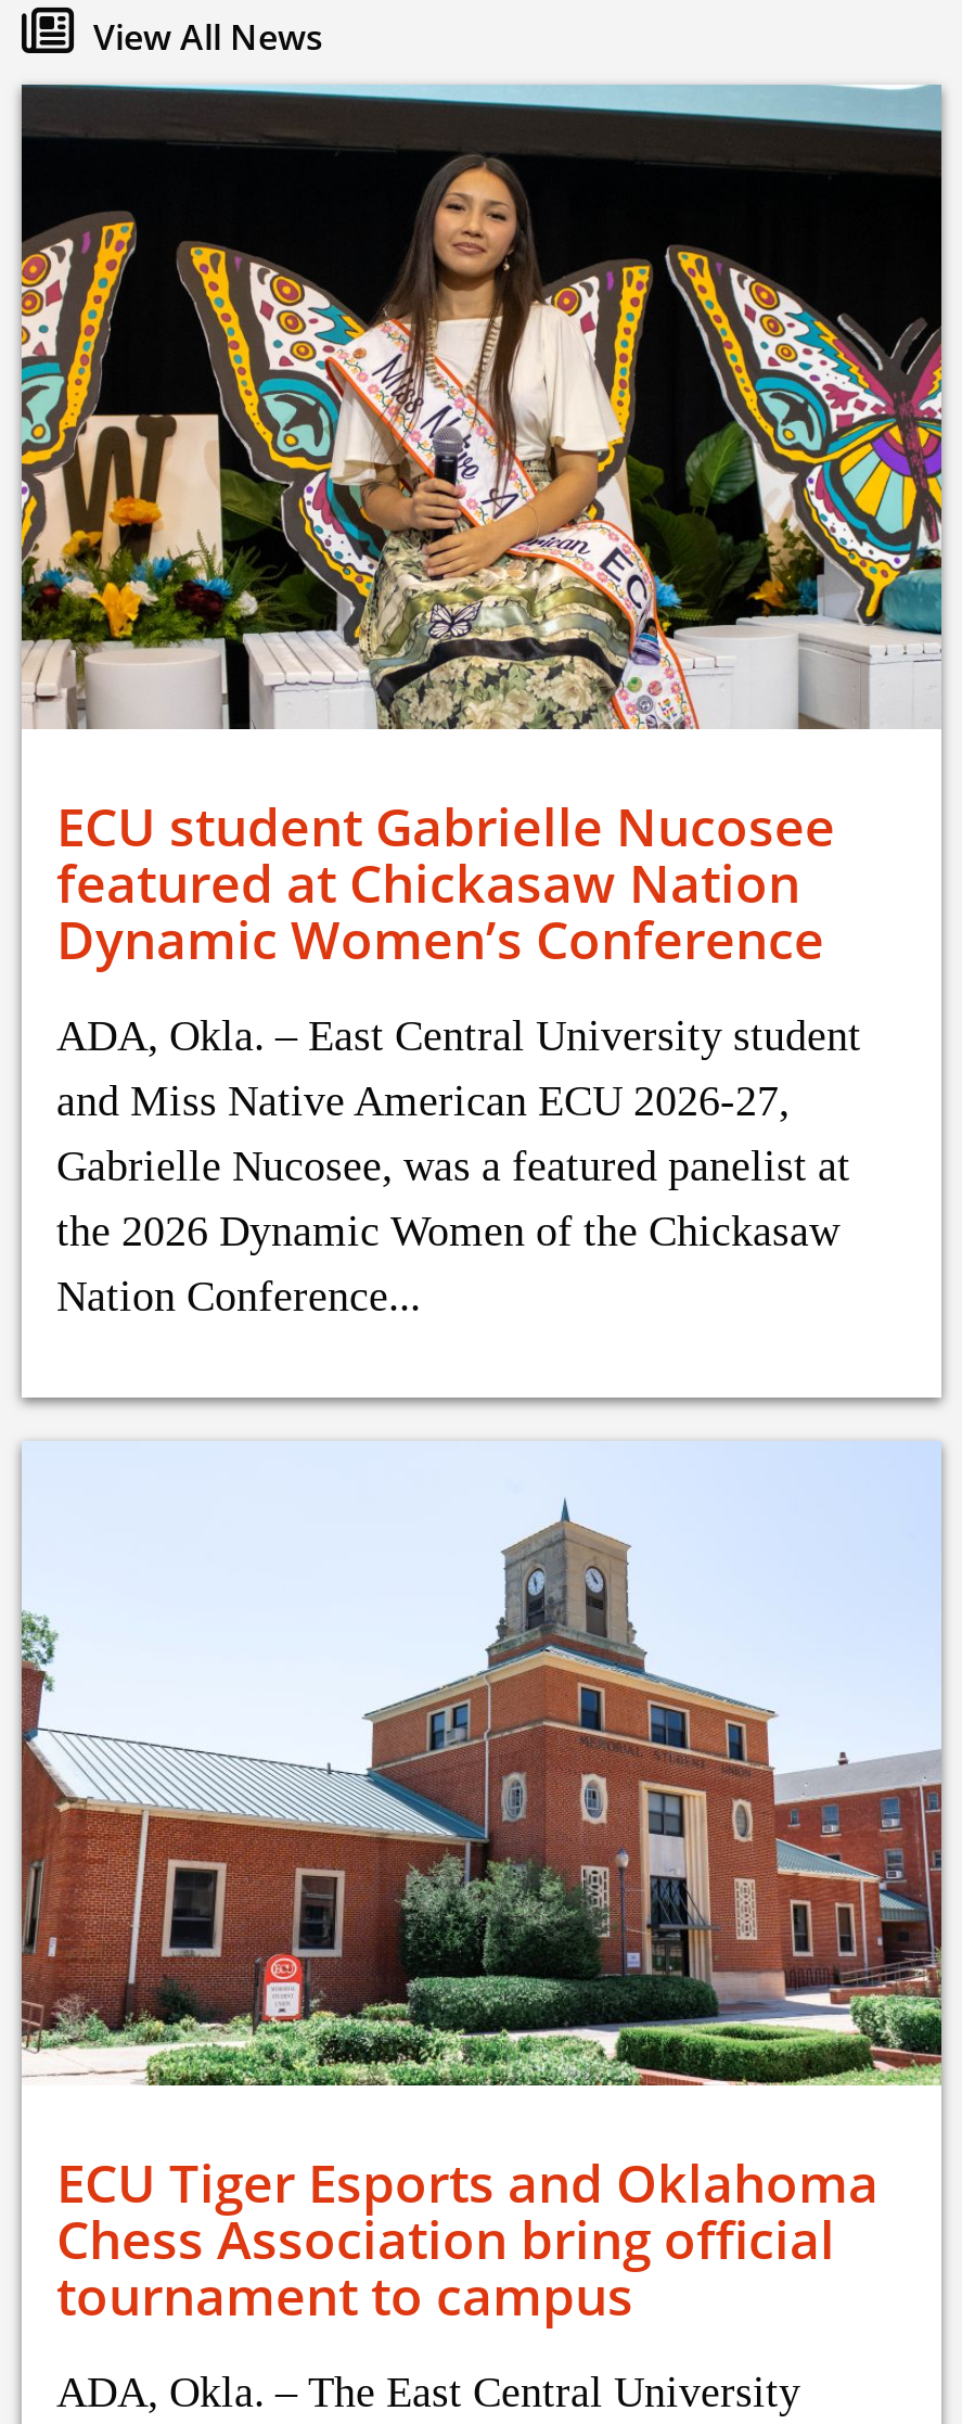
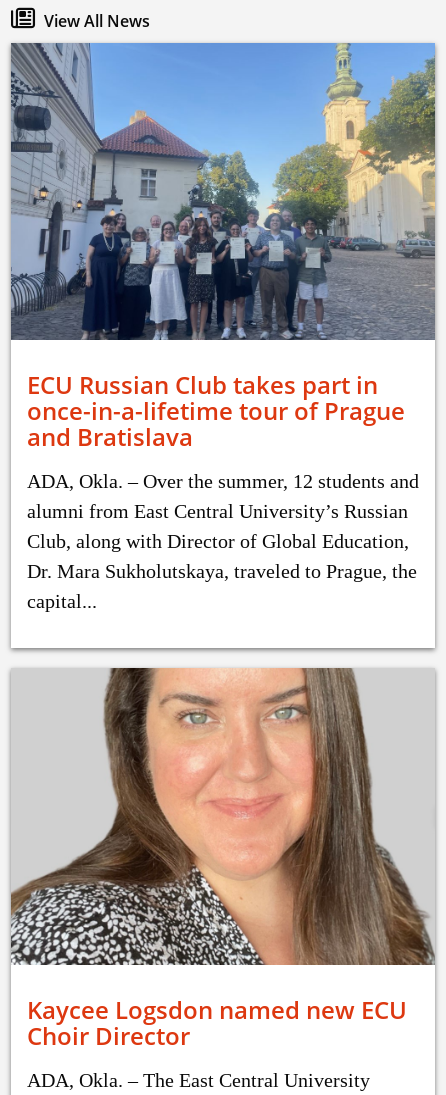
[20,85,944,974] [image] | ECU student Gabrielle Nucosee | featured at Chickasaw Nation | Dynamic Women’s Conference -> [10,42,436,453] [image] | ECU Russian Club takes part in | once-in-a-lifetime tour of Prague | and Bratislava
[56,1011,861,1319] ADA, Okla. – East Central University student | and Miss Native American ECU 2026-27, | Gabrielle Nucosee, was a featured panelist at | the 2026 Dynamic Women of the Chickasaw | Nation Conference... -> [27,470,419,612] ADA, Okla. – Over the summer, 12 students and | alumni from East Central University’s Russian | Club, along with Director of Global Education, | Dr. Mara Sukholutskaya, traveled to Prague, the | capital...
[20,1441,944,2330] [image] | ECU Tiger Esports and Oklahoma | Chess Association bring official | tournament to campus -> [10,667,435,1052] [image] | Kaycee Logsdon named new ECU | Choir Director

